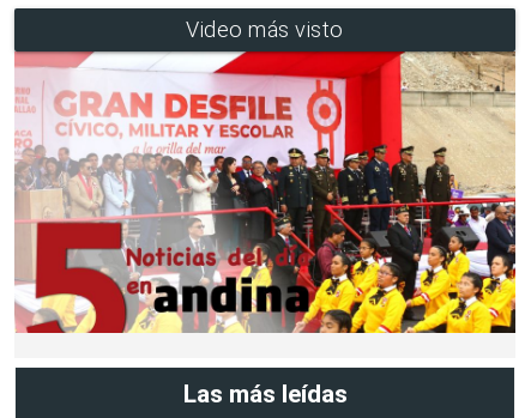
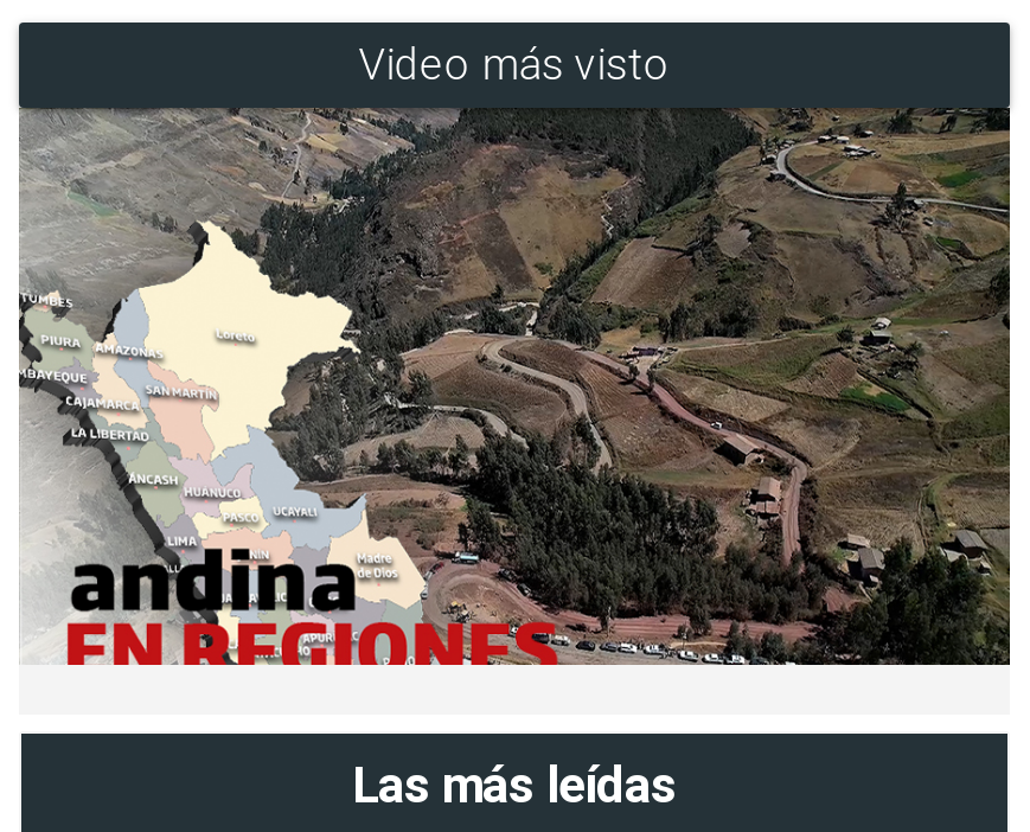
[14,50,517,334] [image] -> [17,108,1012,667] [image]

